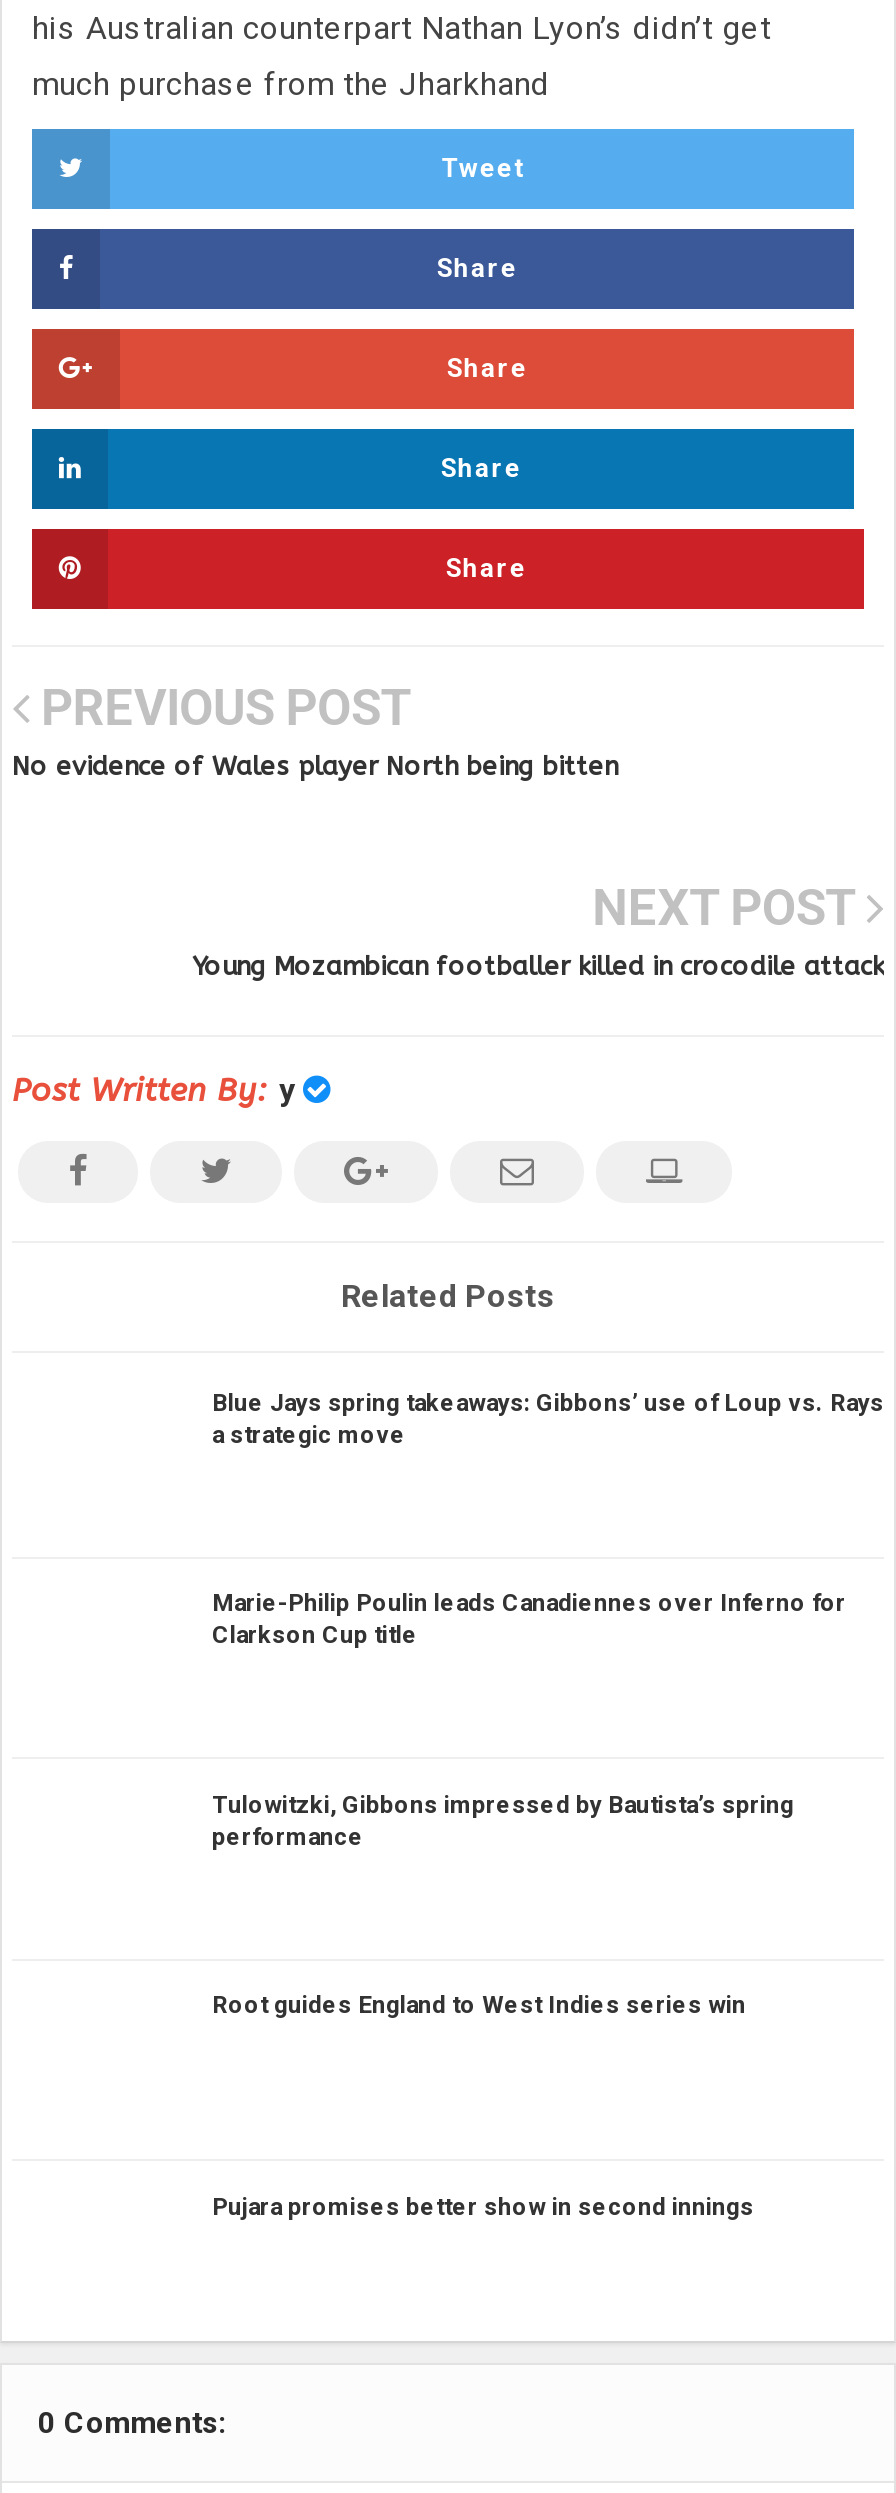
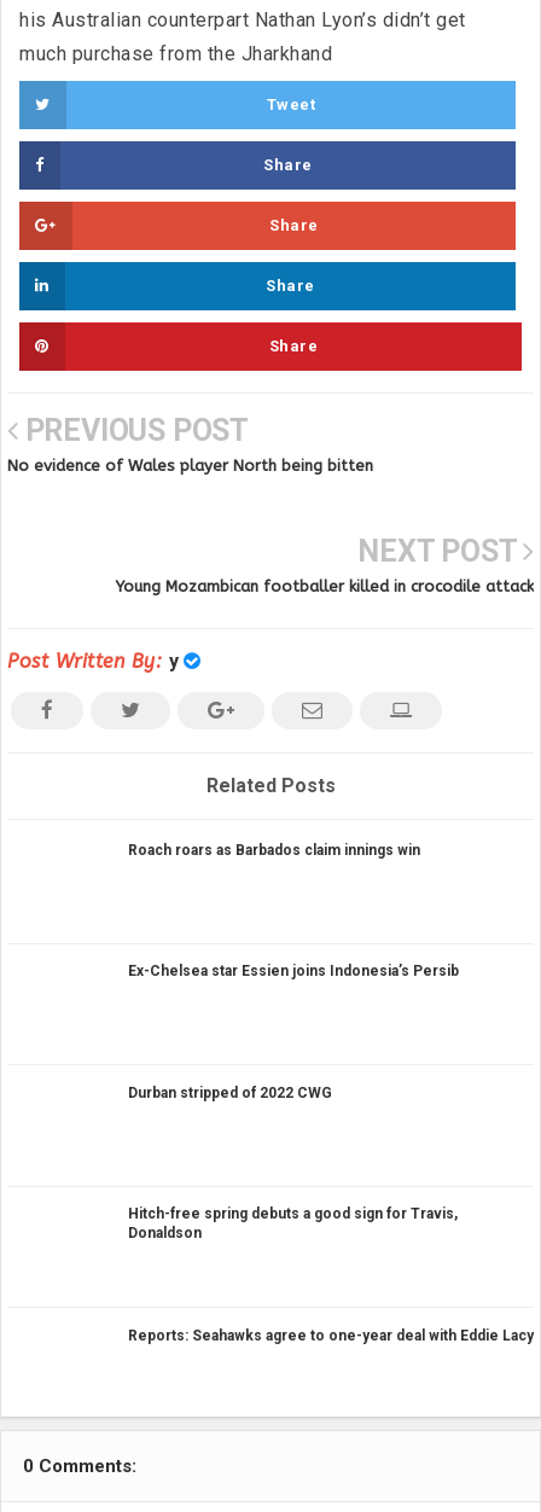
[212,1388,884,1448] Blue Jays spring takeaways: Gibbons’ use of Loup vs. Rays | a strategic move -> [128,841,420,858] Roach roars as Barbados claim innings win
[212,1589,846,1649] Marie-Philip Poulin leads Canadiennes over Inferno for | Clarkson Cup title -> [128,963,459,979] Ex-Chelsea star Essien joins Indonesia’s Persib
[212,1790,794,1850] Tulowitzki, Gibbons impressed by Bautista’s spring | performance -> [128,1084,332,1101] Durban stripped of 2022 CWG
[212,1991,746,2019] Root guides England to West Indies series win -> [128,1205,458,1241] Hitch-free spring debuts a good sign for Travis, | Donaldson
[212,2192,754,2220] Pujara promises better show in second innings -> [128,1327,534,1344] Reports: Seahawks agree to one-year deal with Eddie Lacy

